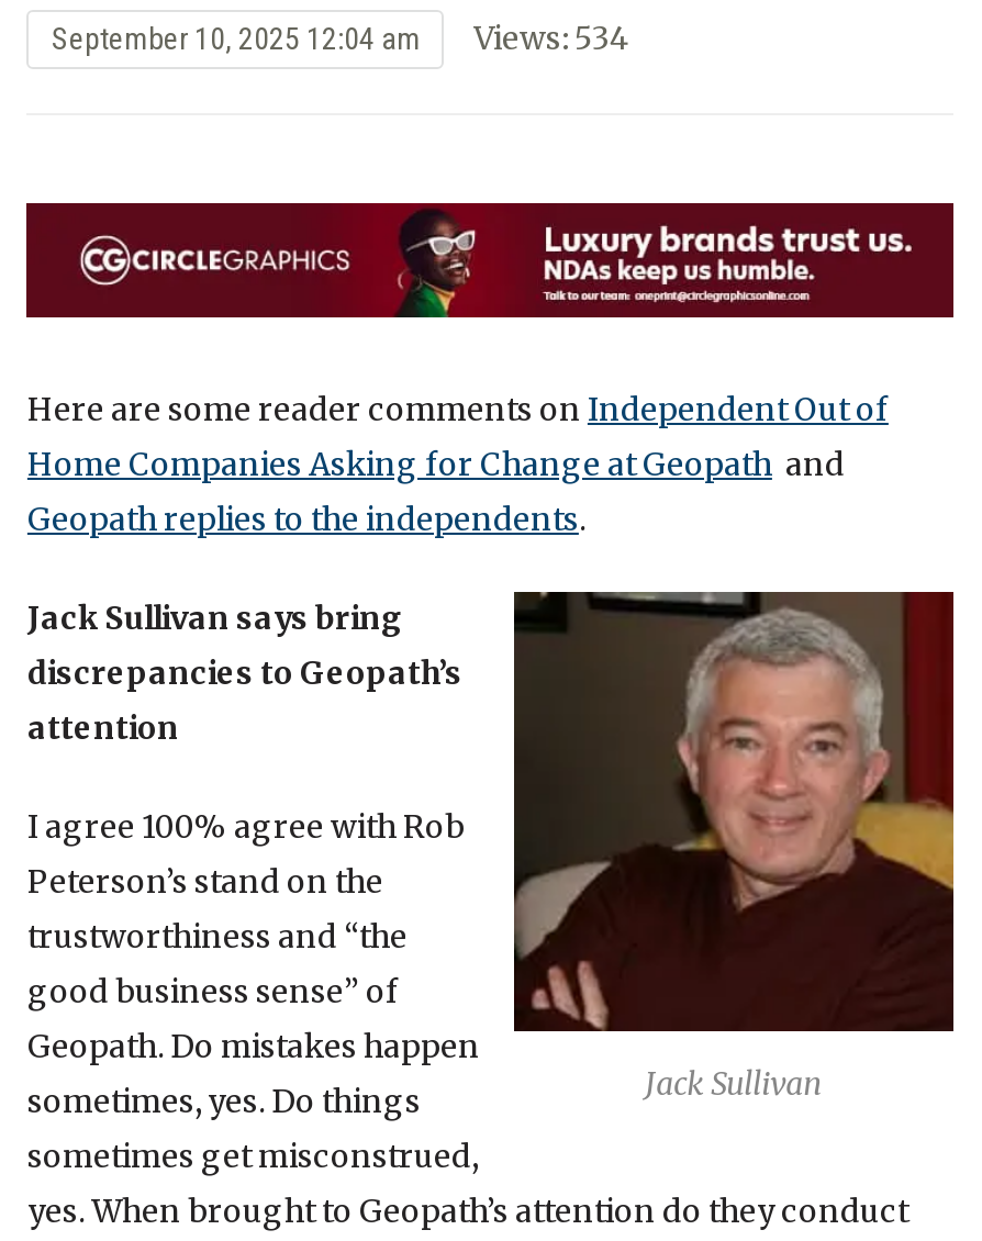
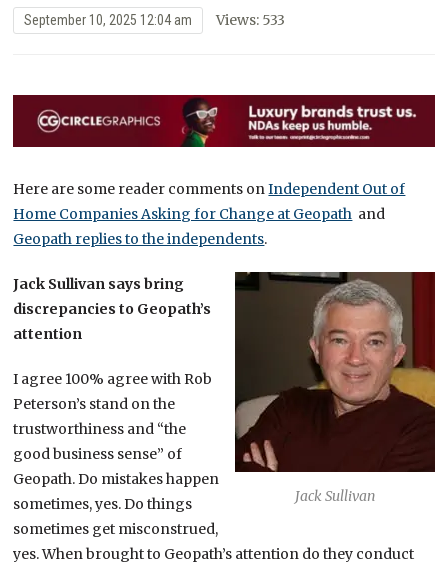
[51,19,629,58] September 10, 2025 12:04 am Views: 534 -> [24,11,285,29] September 10, 2025 12:04 am Views: 533

